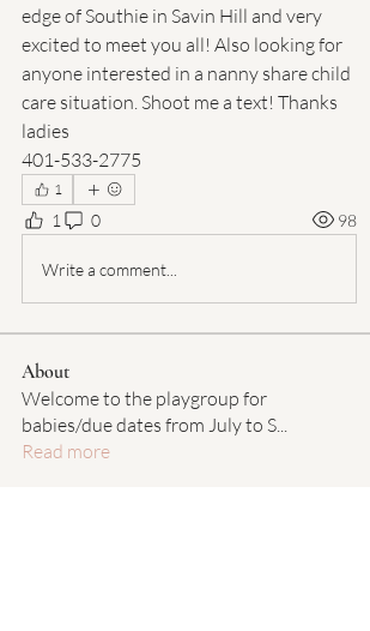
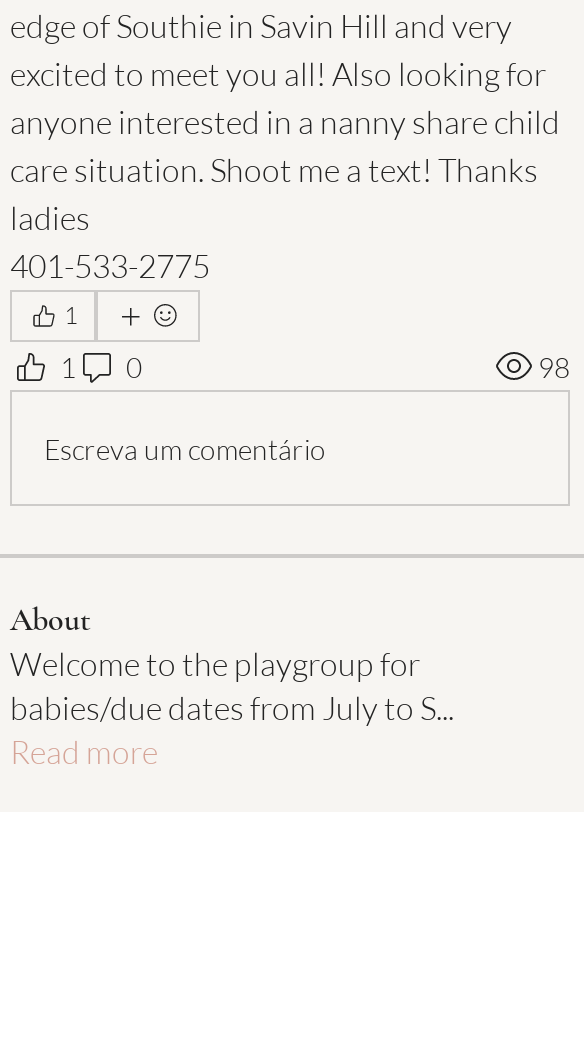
[42,259,177,279] Write a comment... -> [44,431,326,465] Escreva um comentário

